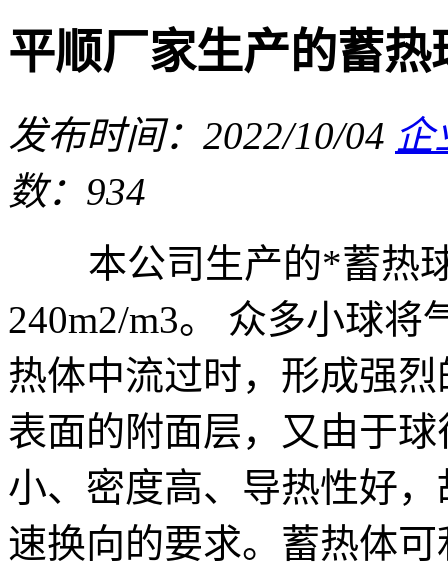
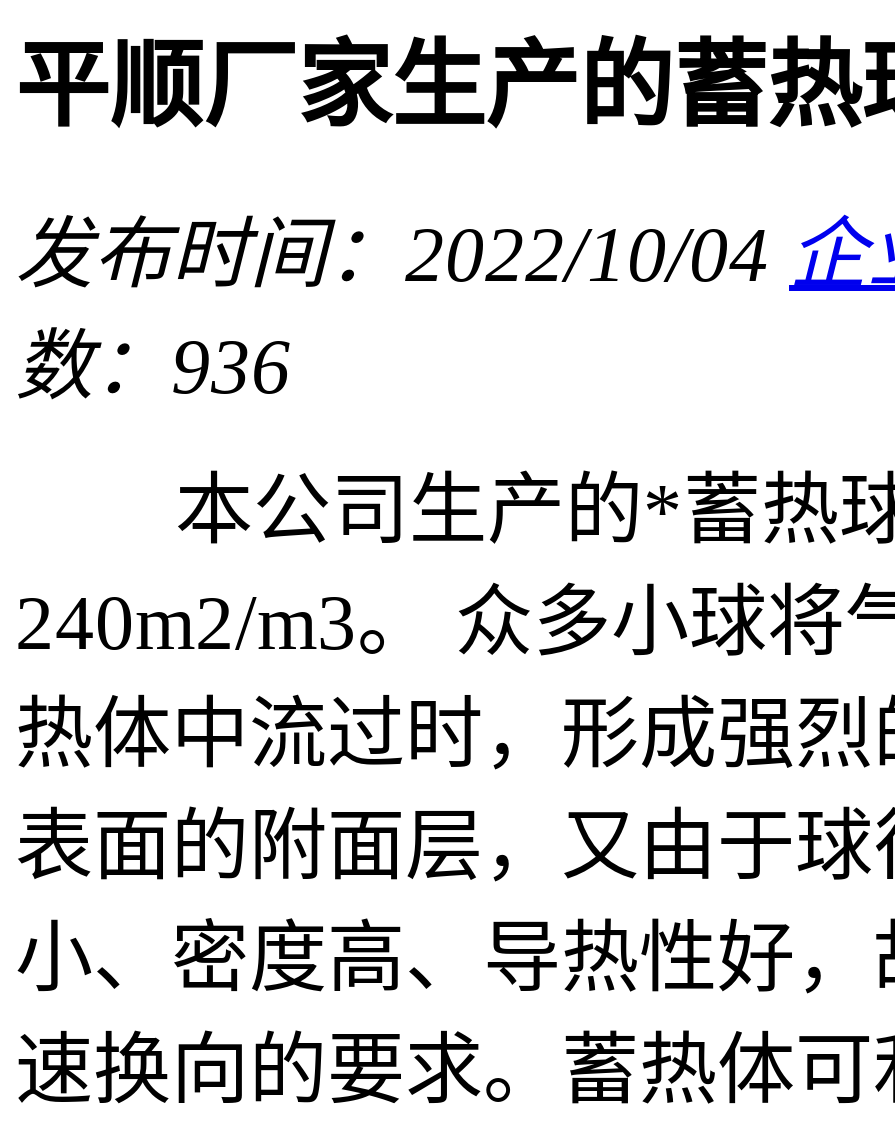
[8,170,146,213] 数：934 -> [15,323,291,409] 数：936

